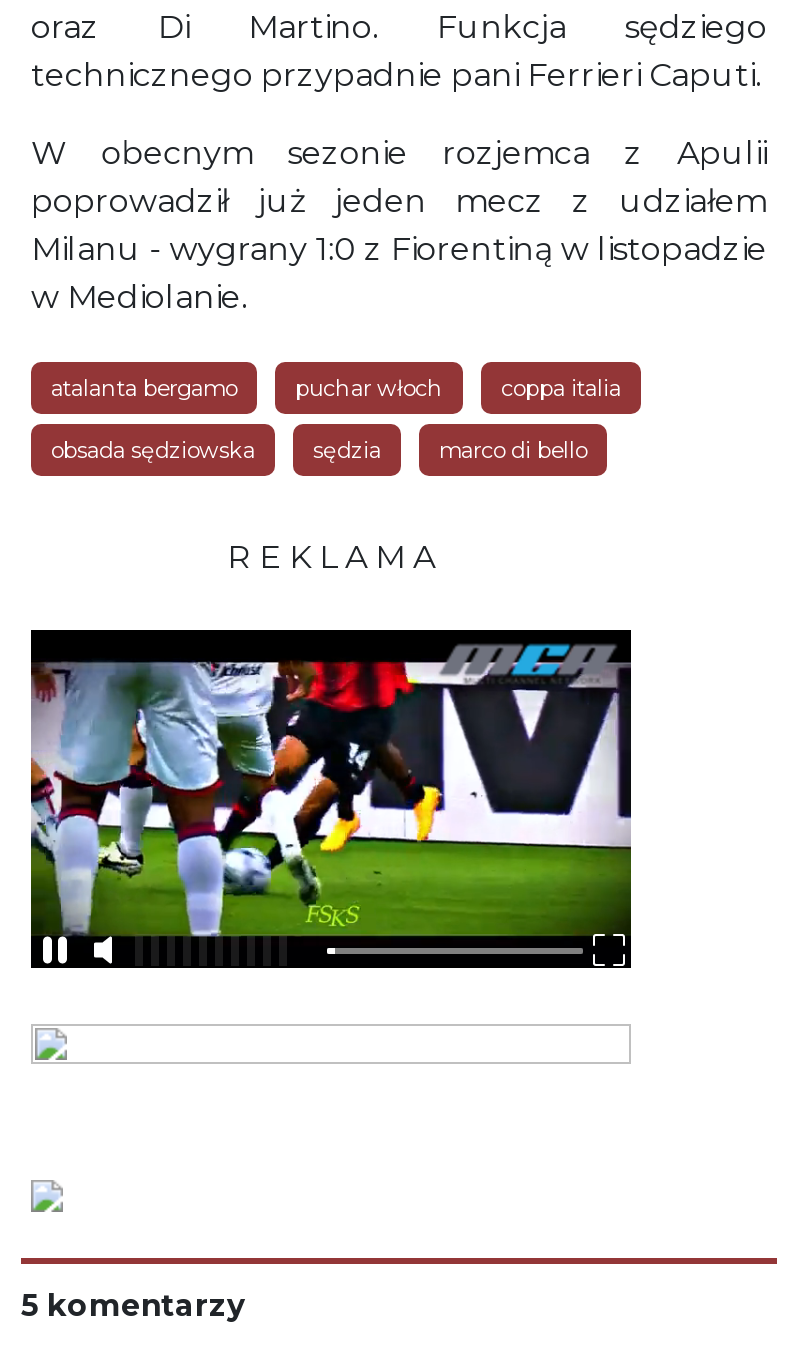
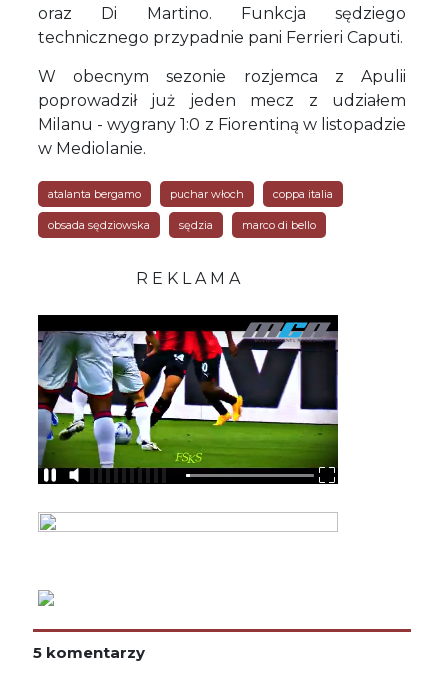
[29,660,633,938] [image] -> [37,330,339,469] [image]

